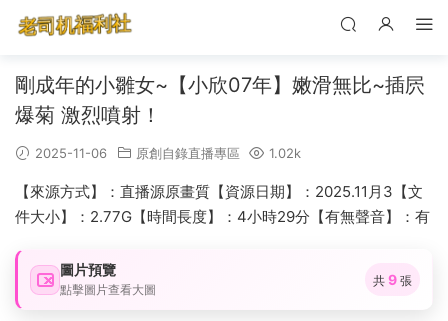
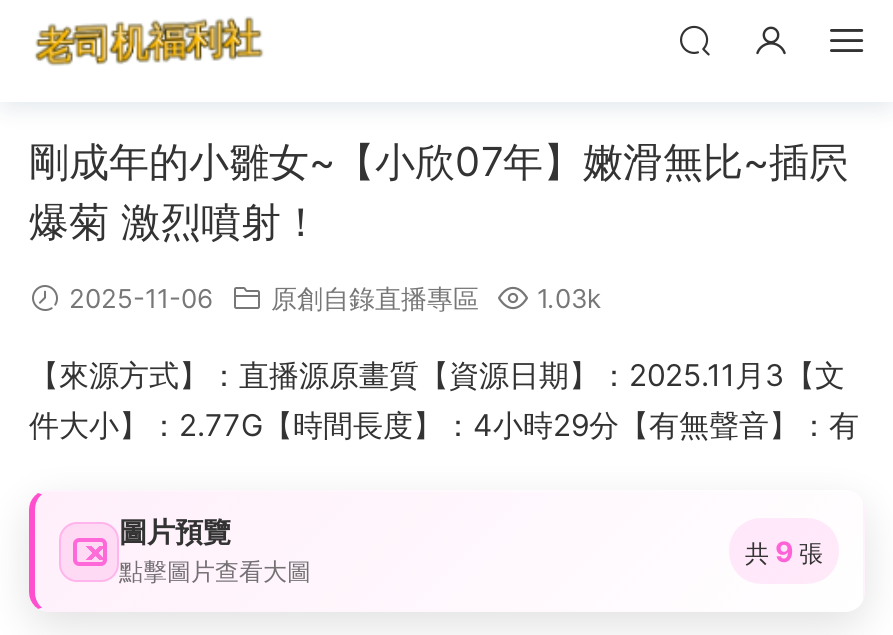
[31,145,301,161] 2025-11-06 原創自錄直播專區 1.02k -> [61,282,601,314] 2025-11-06 原創自錄直播專區 1.03k

